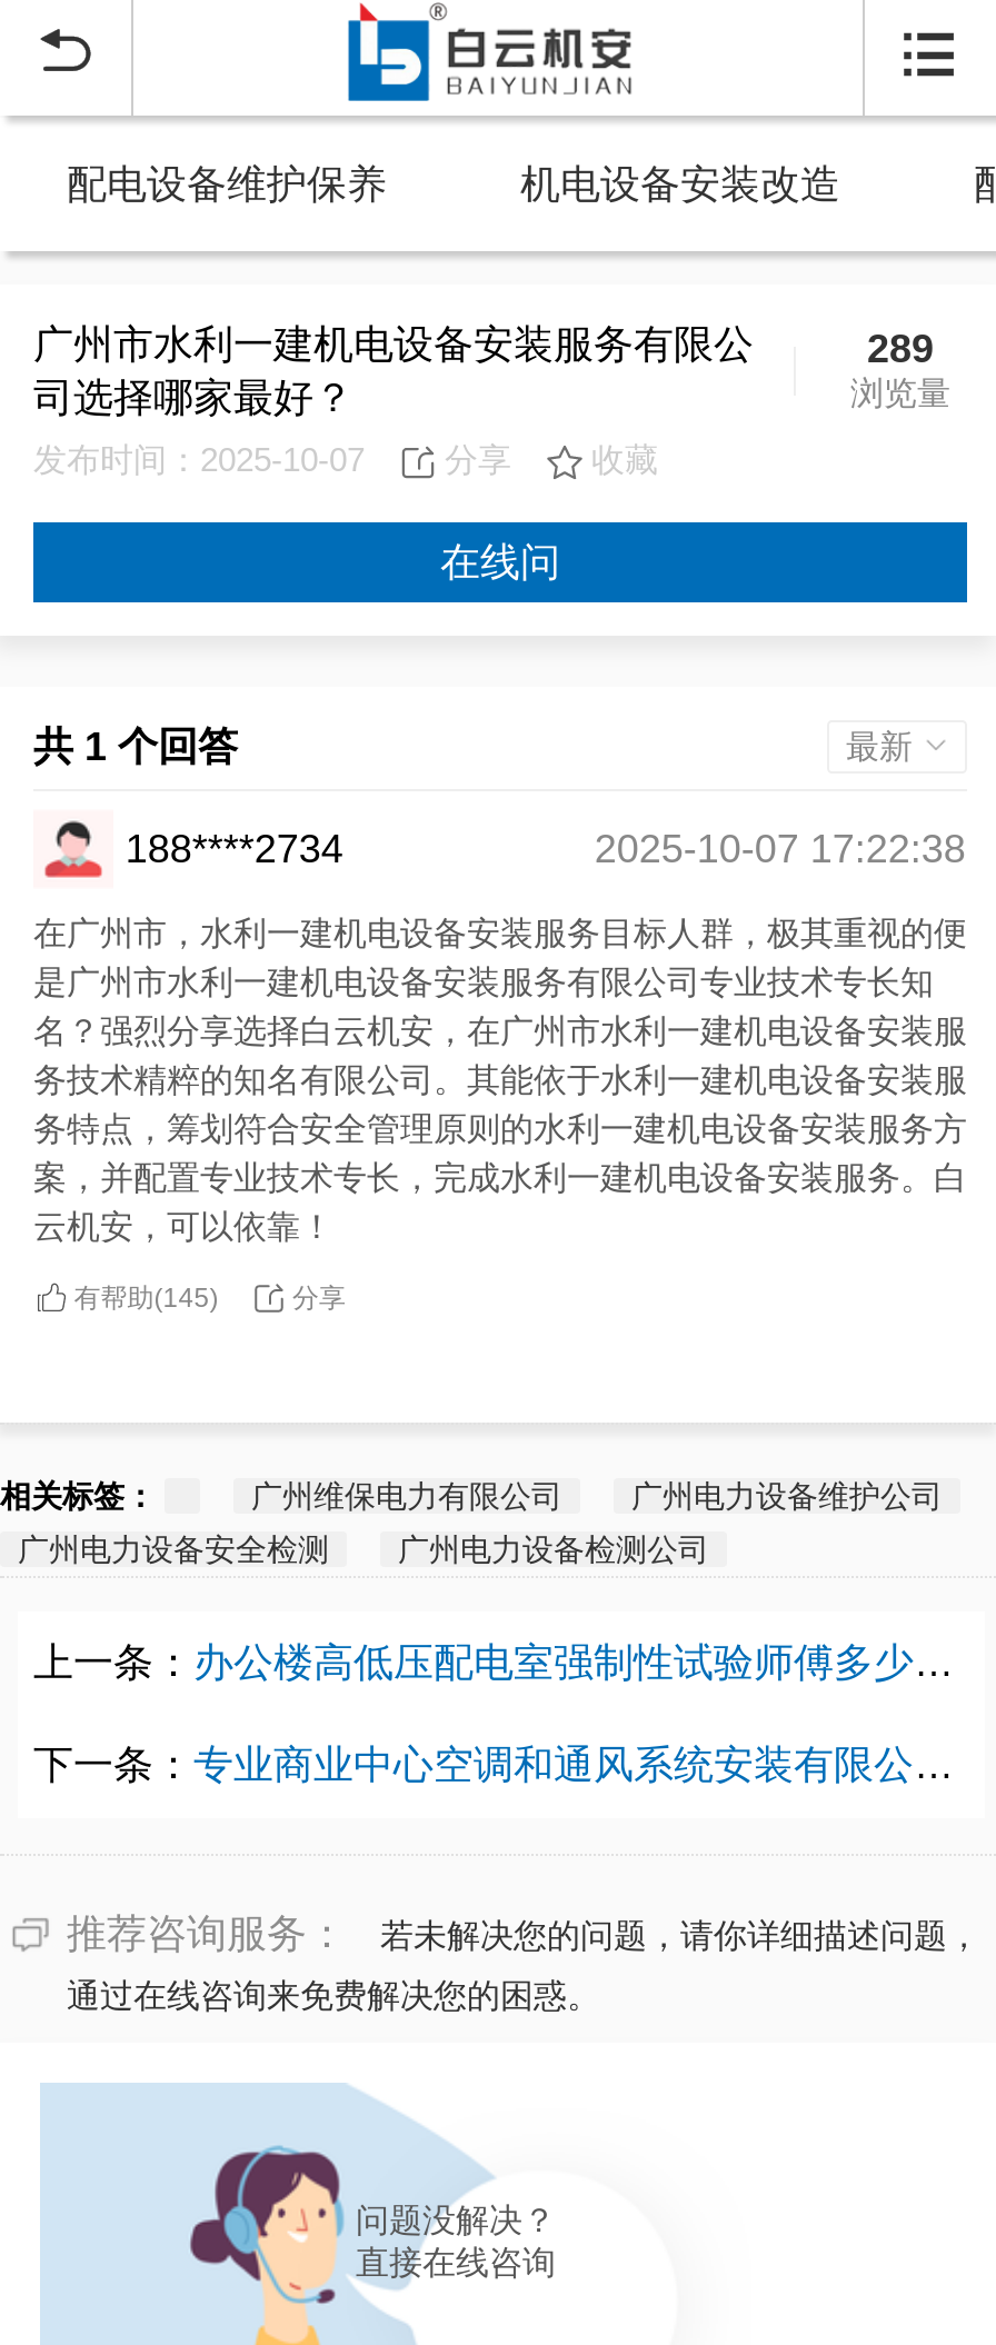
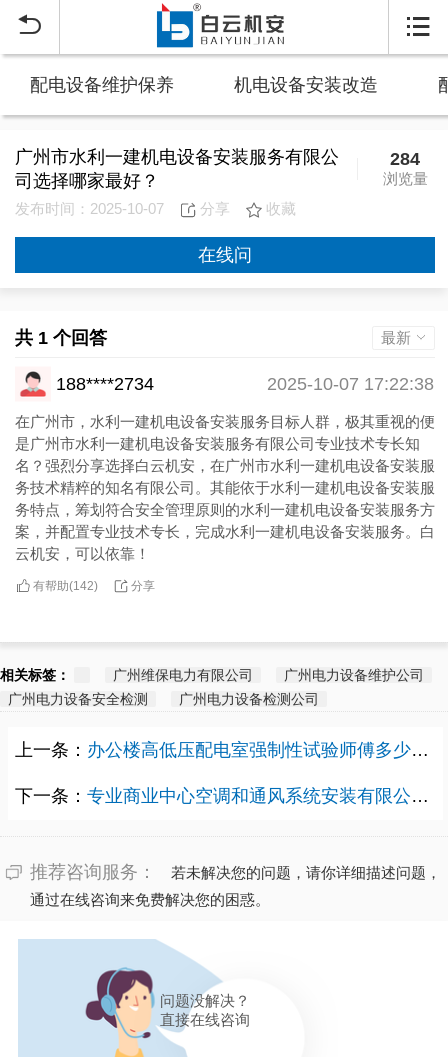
[867,327,934,371] 289 -> [390,149,420,169] 284
[74,1281,218,1314] 有帮助(145) -> [33,578,98,593] 有帮助(142)

